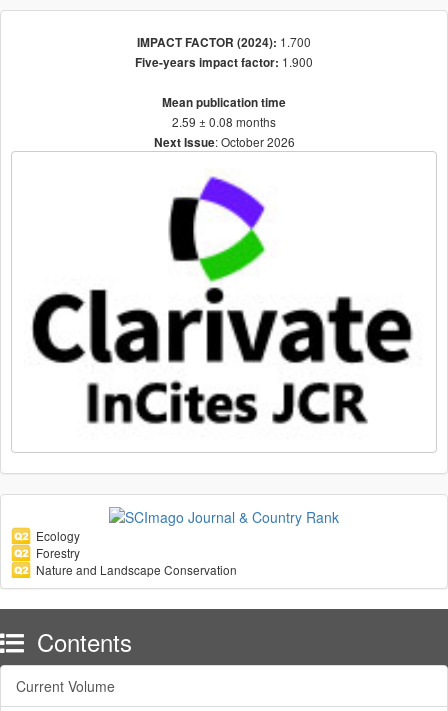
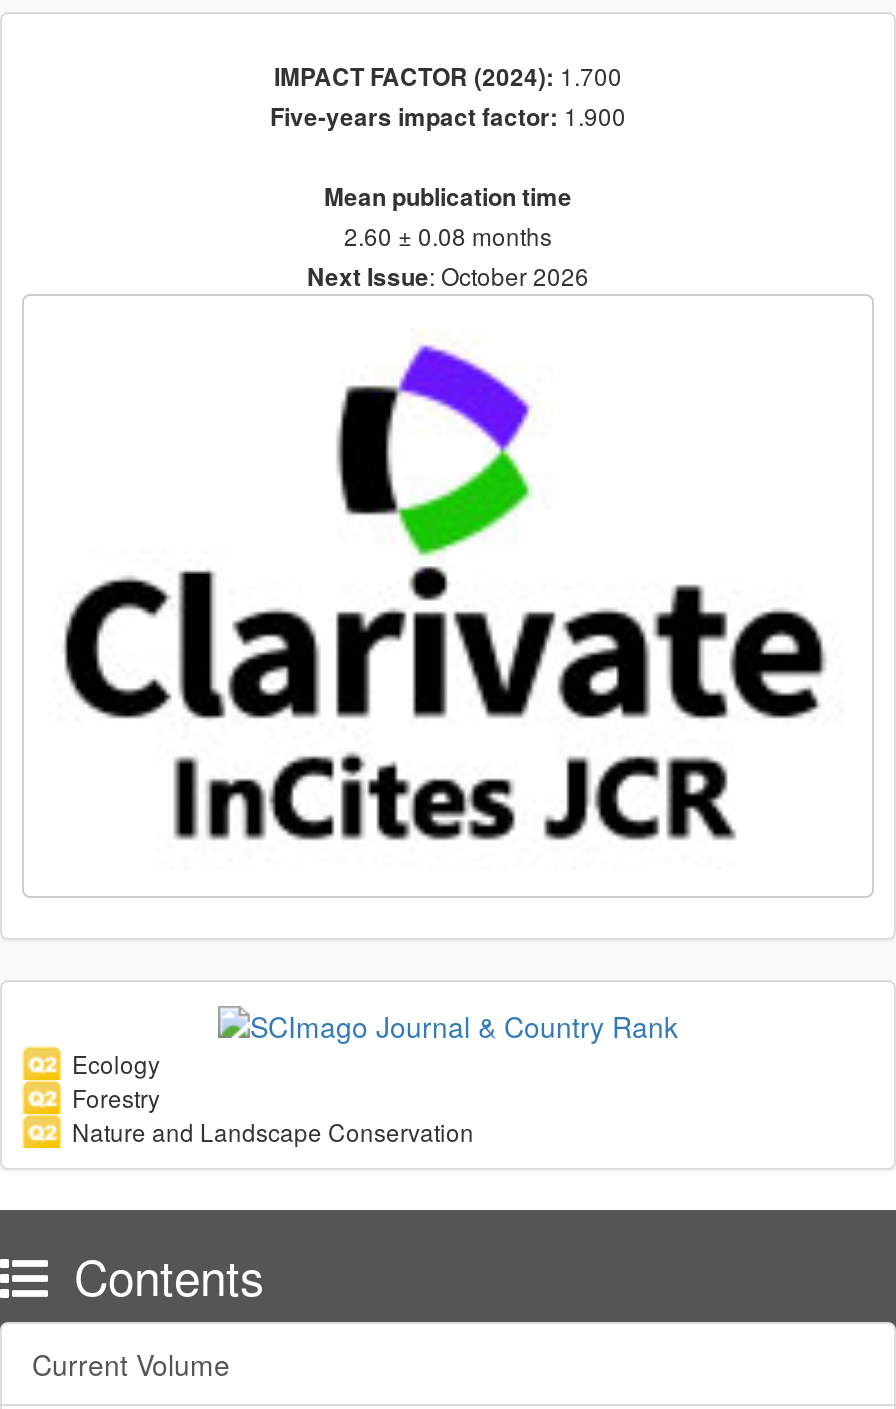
[172,113,276,130] 2.59 ± 0.08 months -> [344,218,552,252] 2.60 ± 0.08 months

